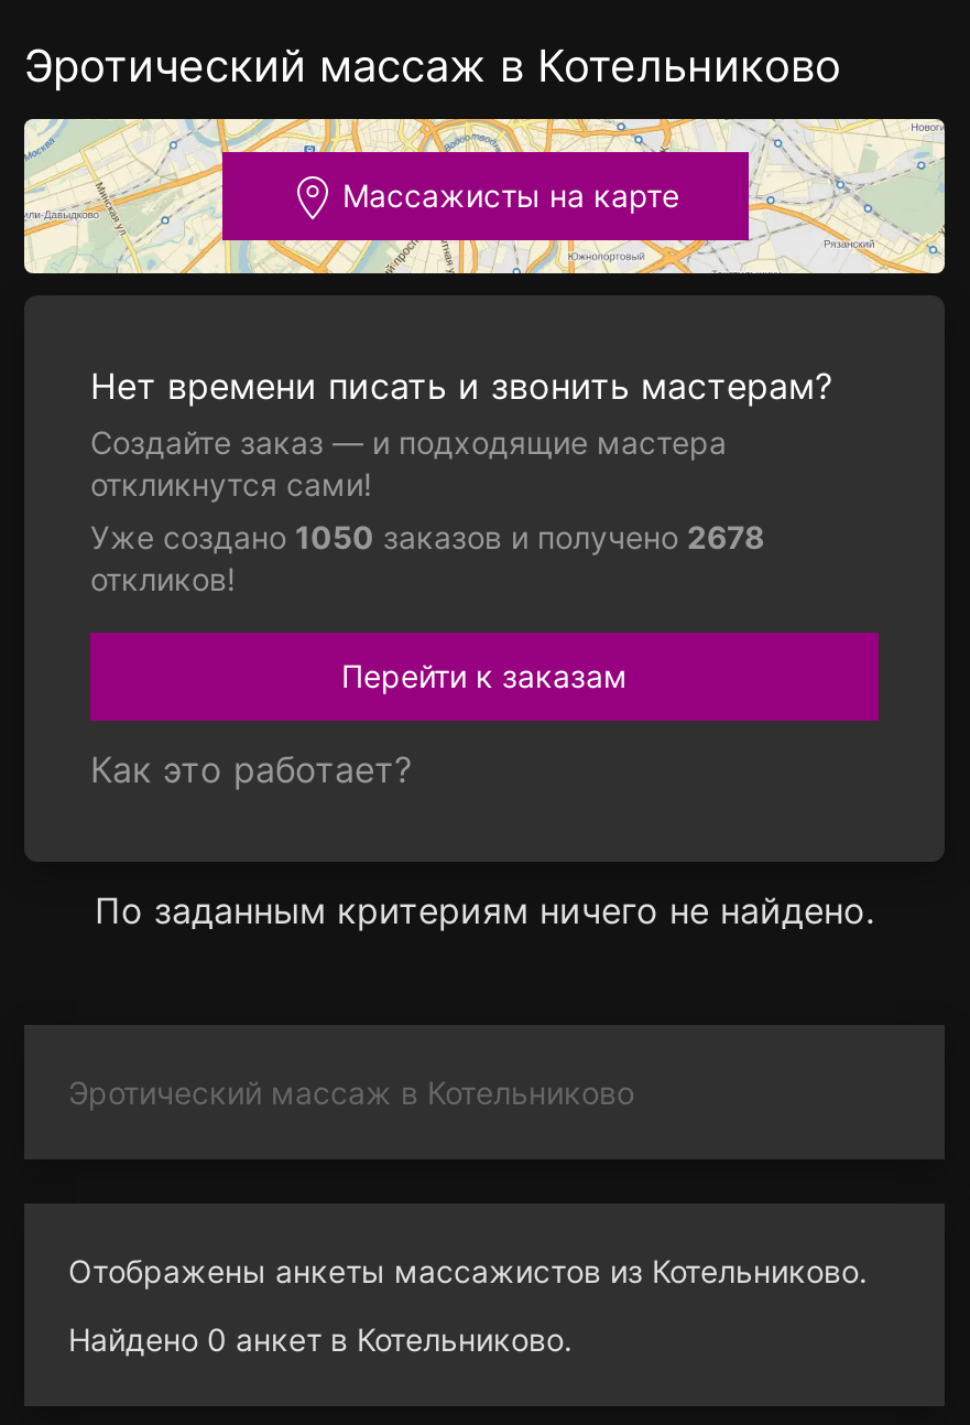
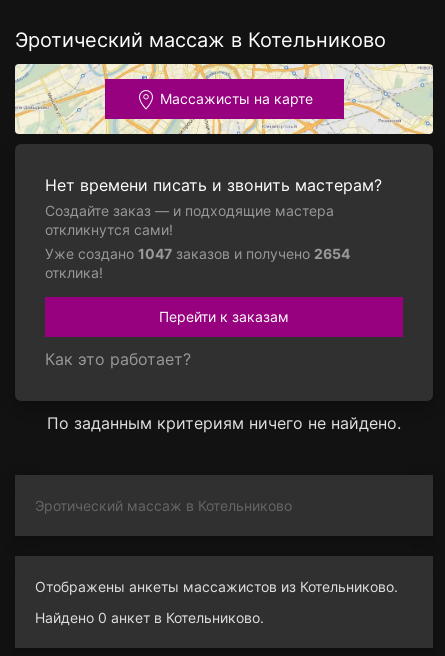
[90,518,764,597] Уже создано 1050 заказов и получено 2678 | откликов! -> [45,245,350,281] Уже создано 1047 заказов и получено 2654 | отклика!

